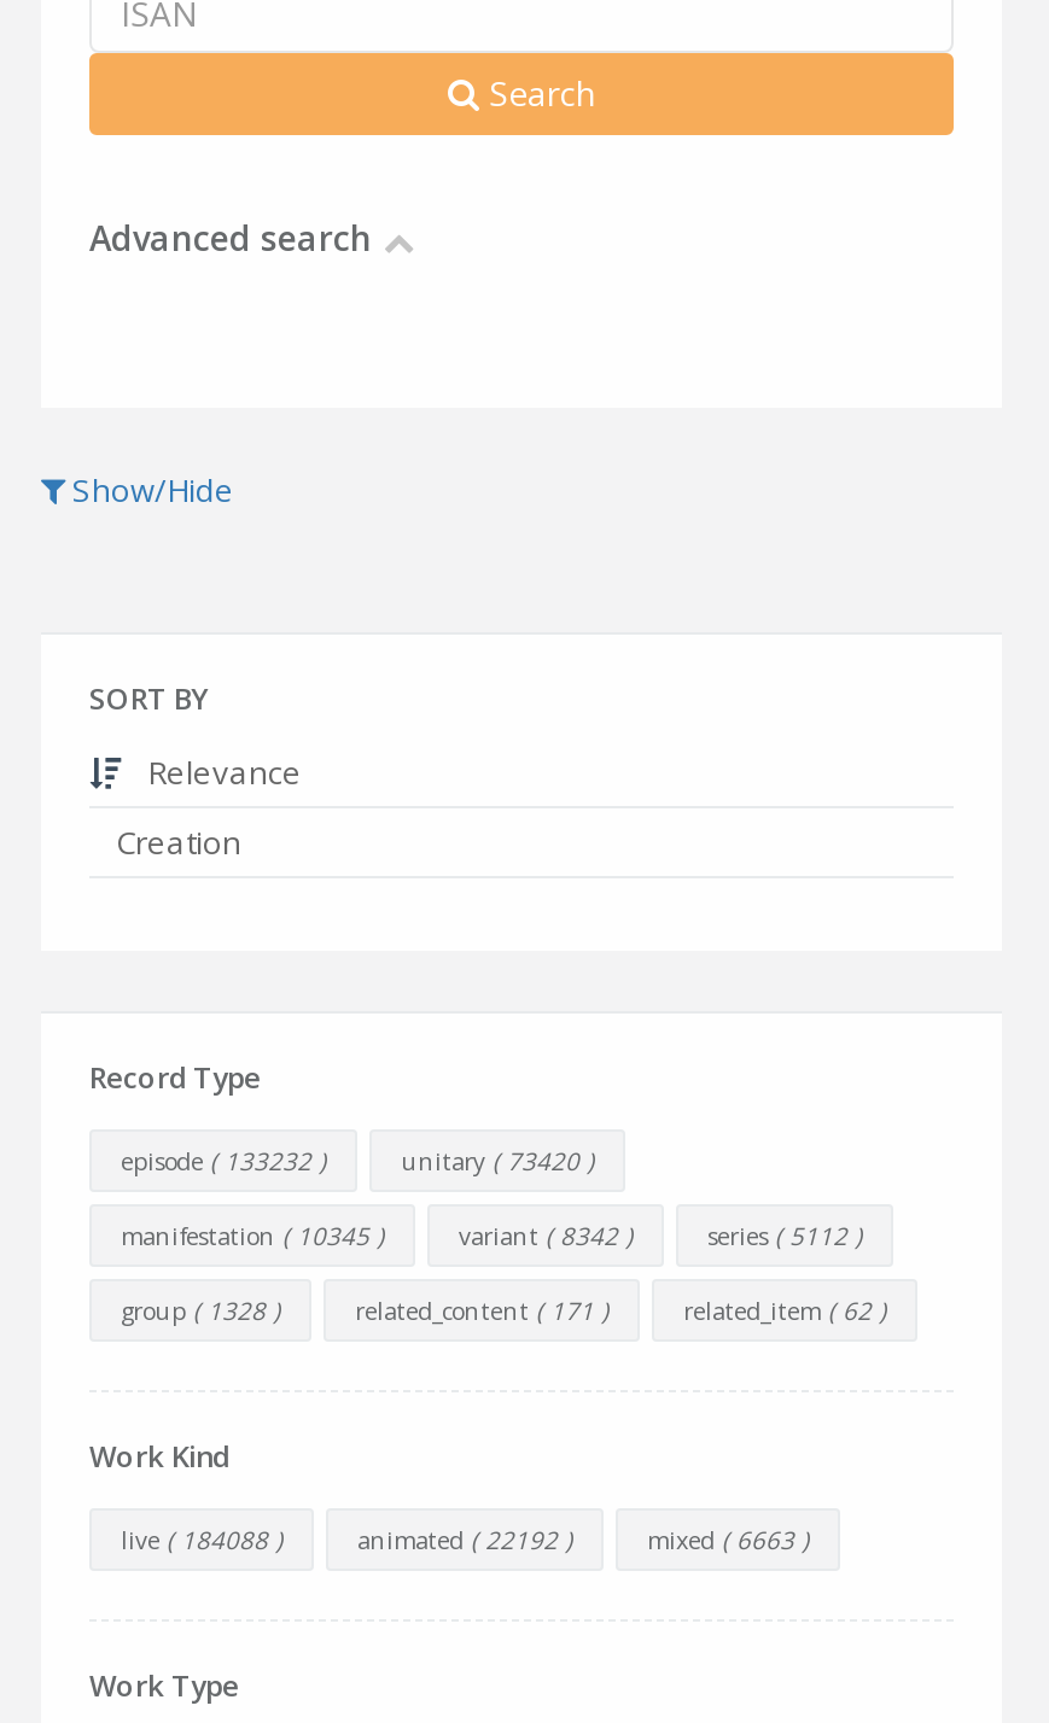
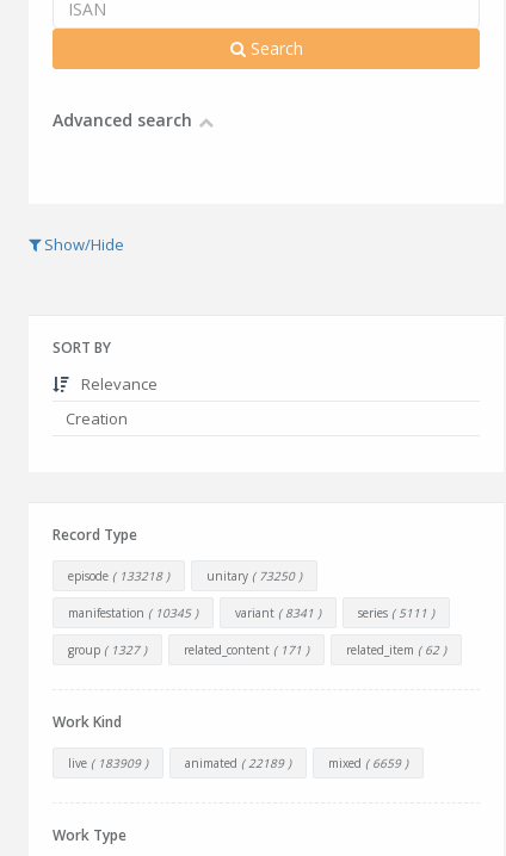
[121,1144,326,1178] episode ( 133232 ) -> [68,567,169,584] episode ( 133218 )
[401,1144,594,1178] unitary ( 73420 ) -> [206,567,302,584] unitary ( 73250 )
[459,1219,633,1252] variant ( 8342 ) -> [235,604,321,621] variant ( 8341 )
[707,1219,862,1252] series ( 5112 ) -> [358,604,434,621] series ( 5111 )
[121,1293,280,1327] group ( 1328 ) -> [68,641,147,658] group ( 1327 )
[121,1523,282,1556] live ( 184088 ) -> [68,755,148,771] live ( 183909 )
[357,1523,572,1556] animated ( 22192 ) -> [185,755,291,771] animated ( 22189 )
[647,1523,809,1556] mixed ( 6663 ) -> [328,755,408,771] mixed ( 6659 )

